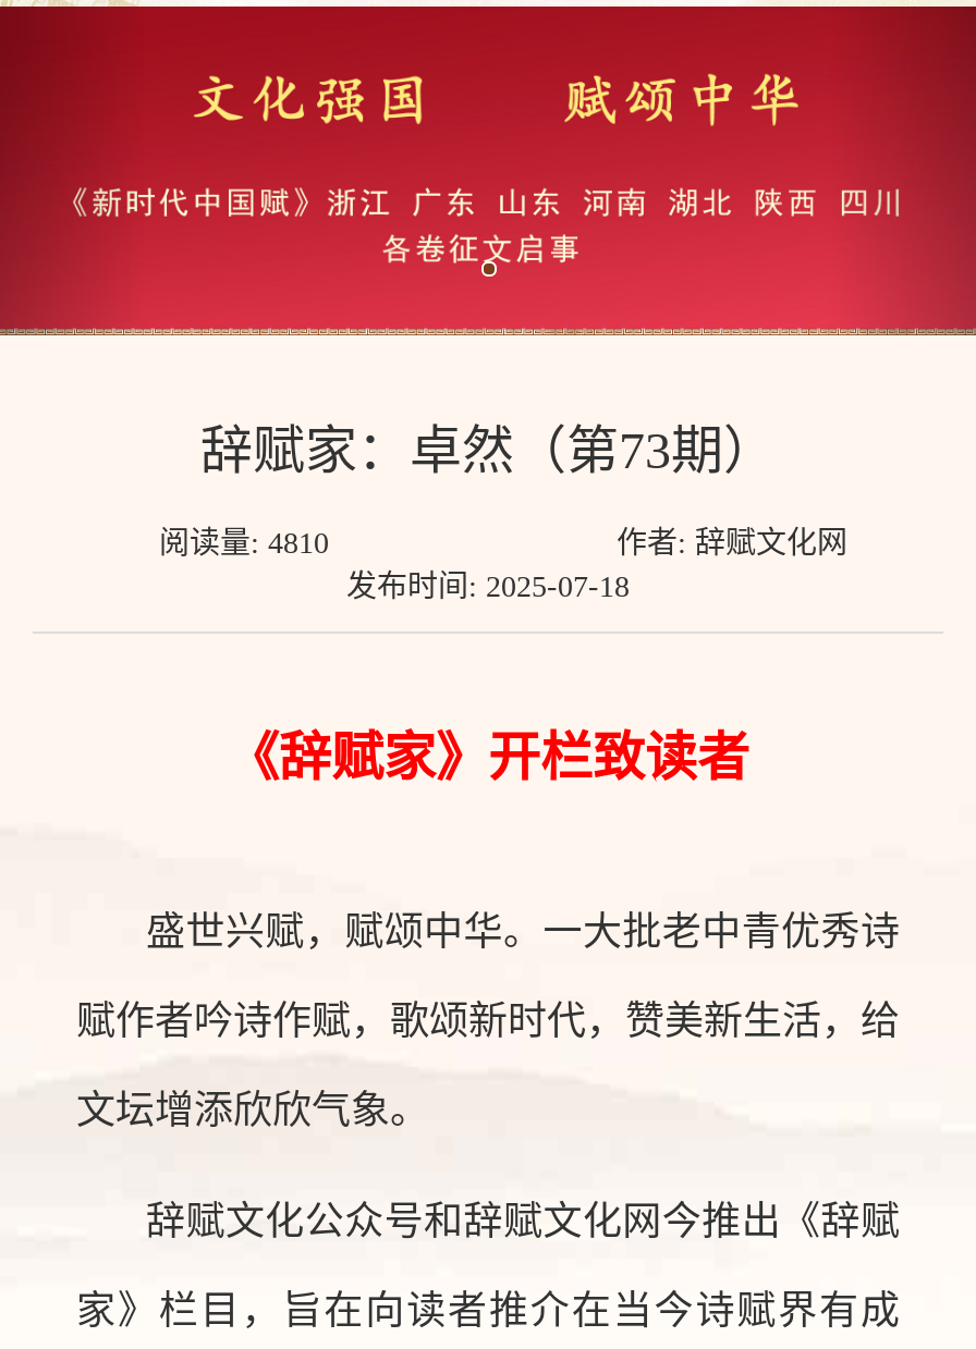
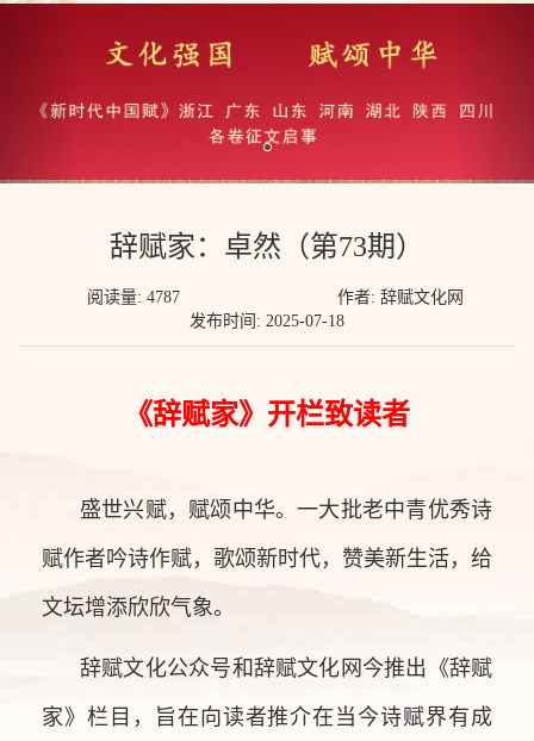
[159,526,329,559] 阅读量: 4810 -> [87,288,180,306] 阅读量: 4787

